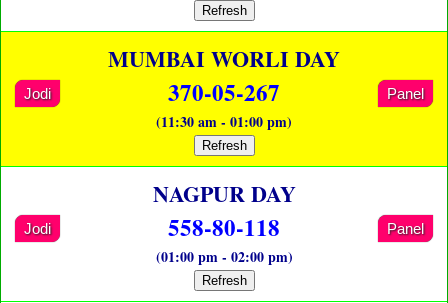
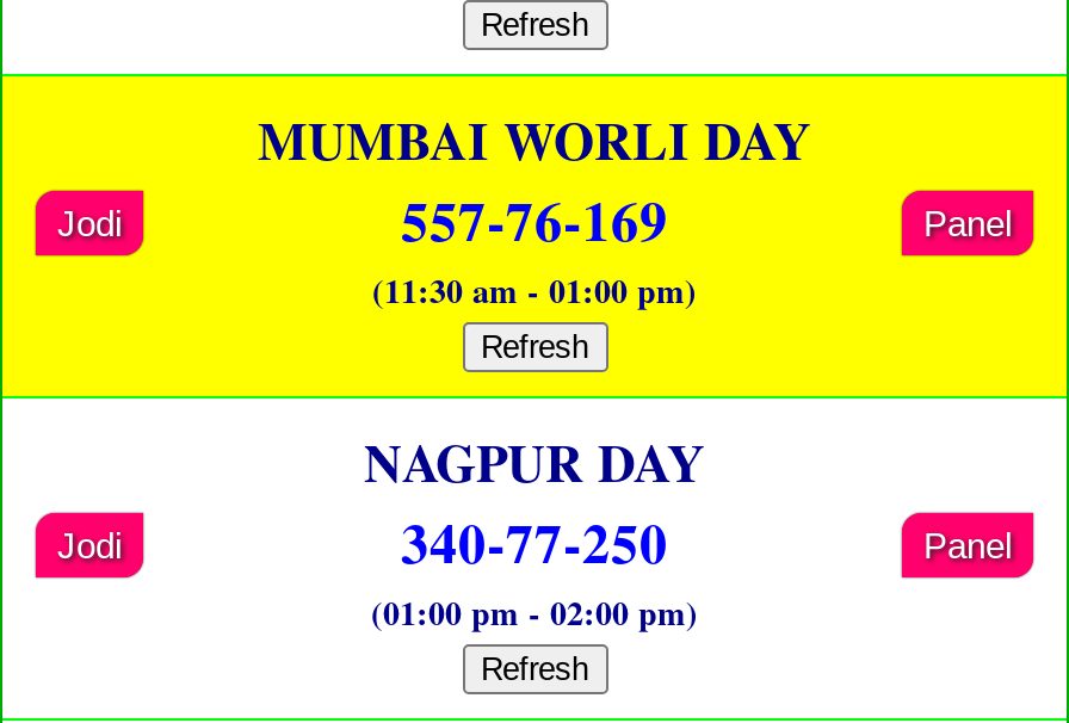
[168,75,280,109] 370-05-267 -> [401,178,668,260] 557-76-169
[168,210,280,244] 558-80-118 -> [401,501,668,582] 340-77-250

